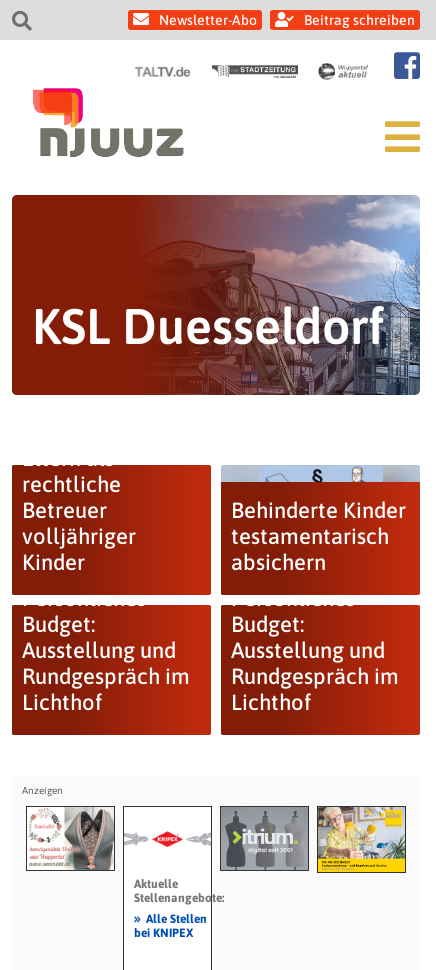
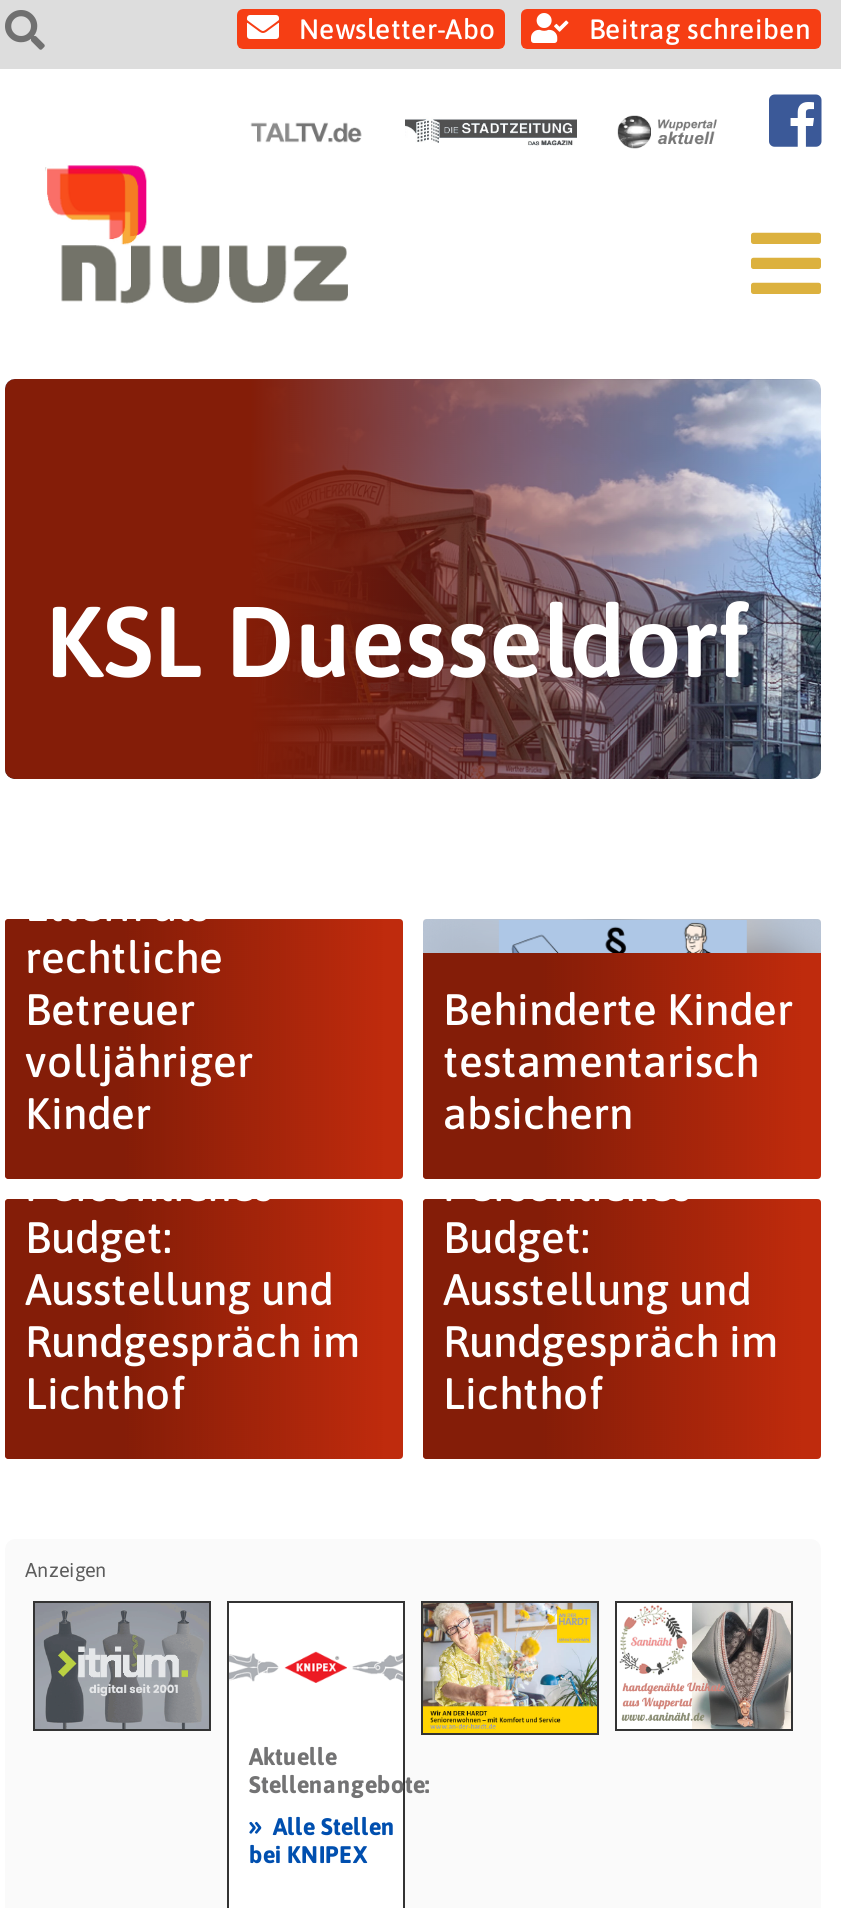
[27,806,115,871] [image] -> [33,1601,211,1731] [image]
[220,806,309,873] [image] -> [421,1603,599,1737] [image]
[317,806,406,874] [image] -> [615,1603,793,1735] [image]

